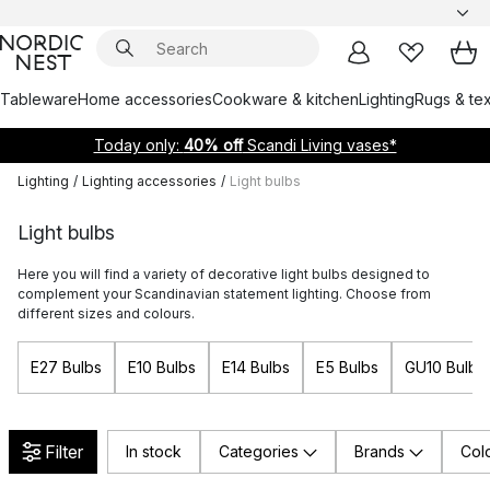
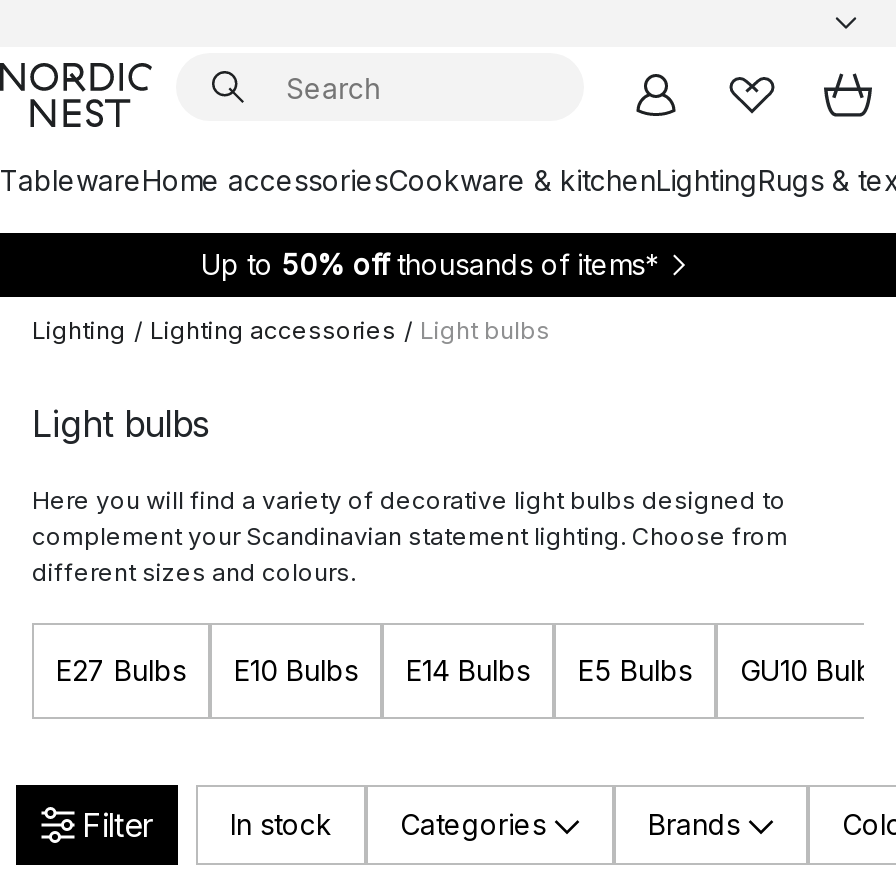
[94,136,396,154] Today only: 40% off Scandi Living vases* -> [201,247,659,281] Up to 50% off thousands of items*

